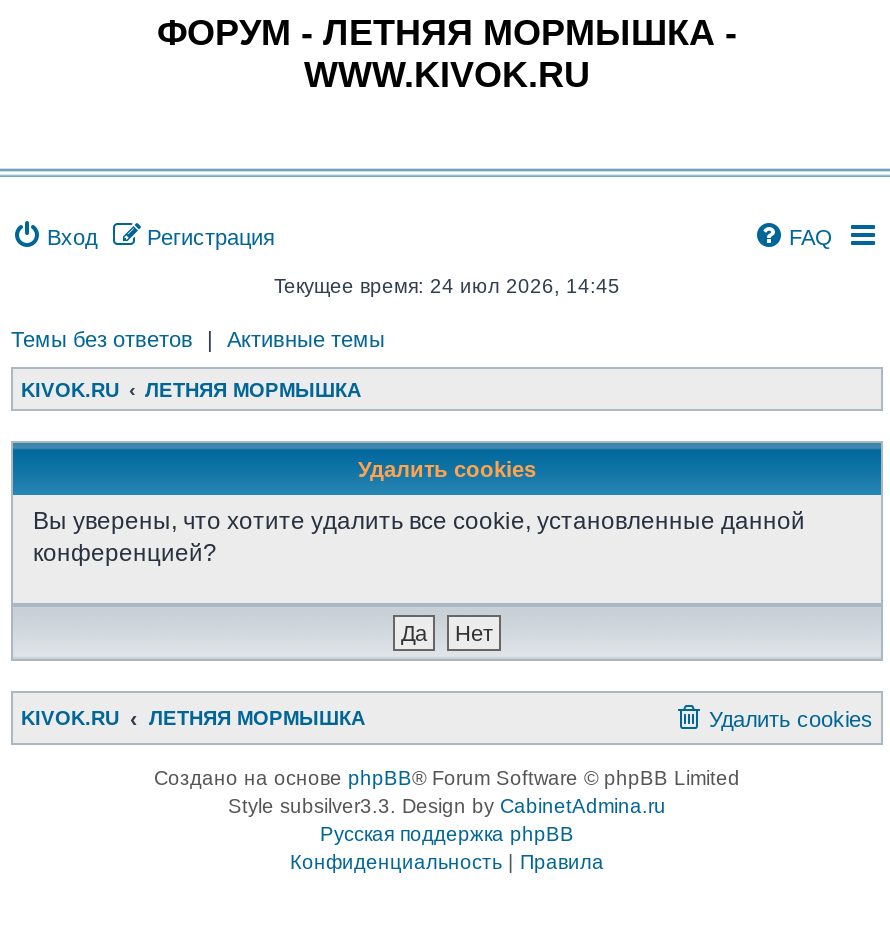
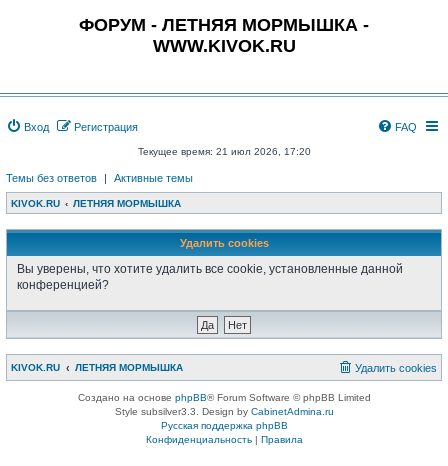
[274,275,620,297] Текущее время: 24 июл 2026, 14:45 -> [137,146,310,157] Текущее время: 21 июл 2026, 17:20

